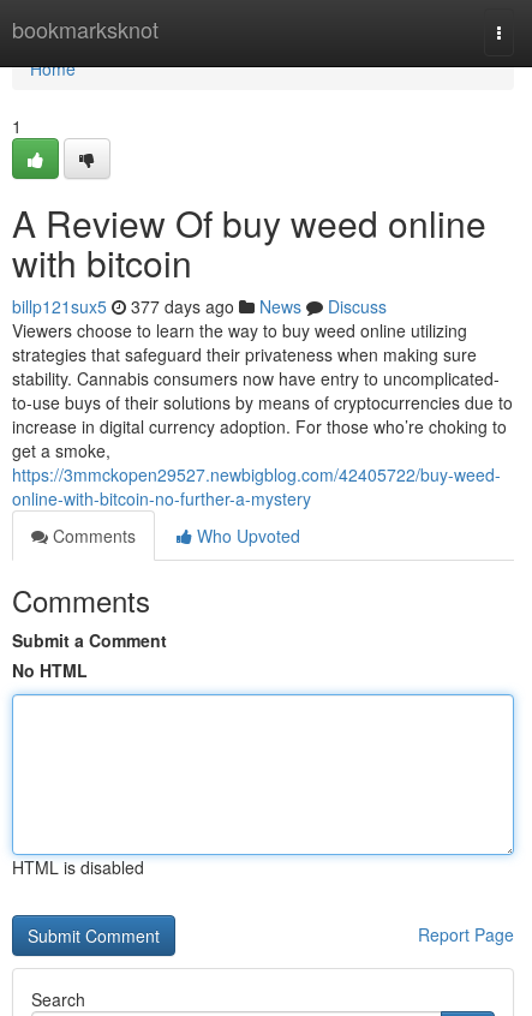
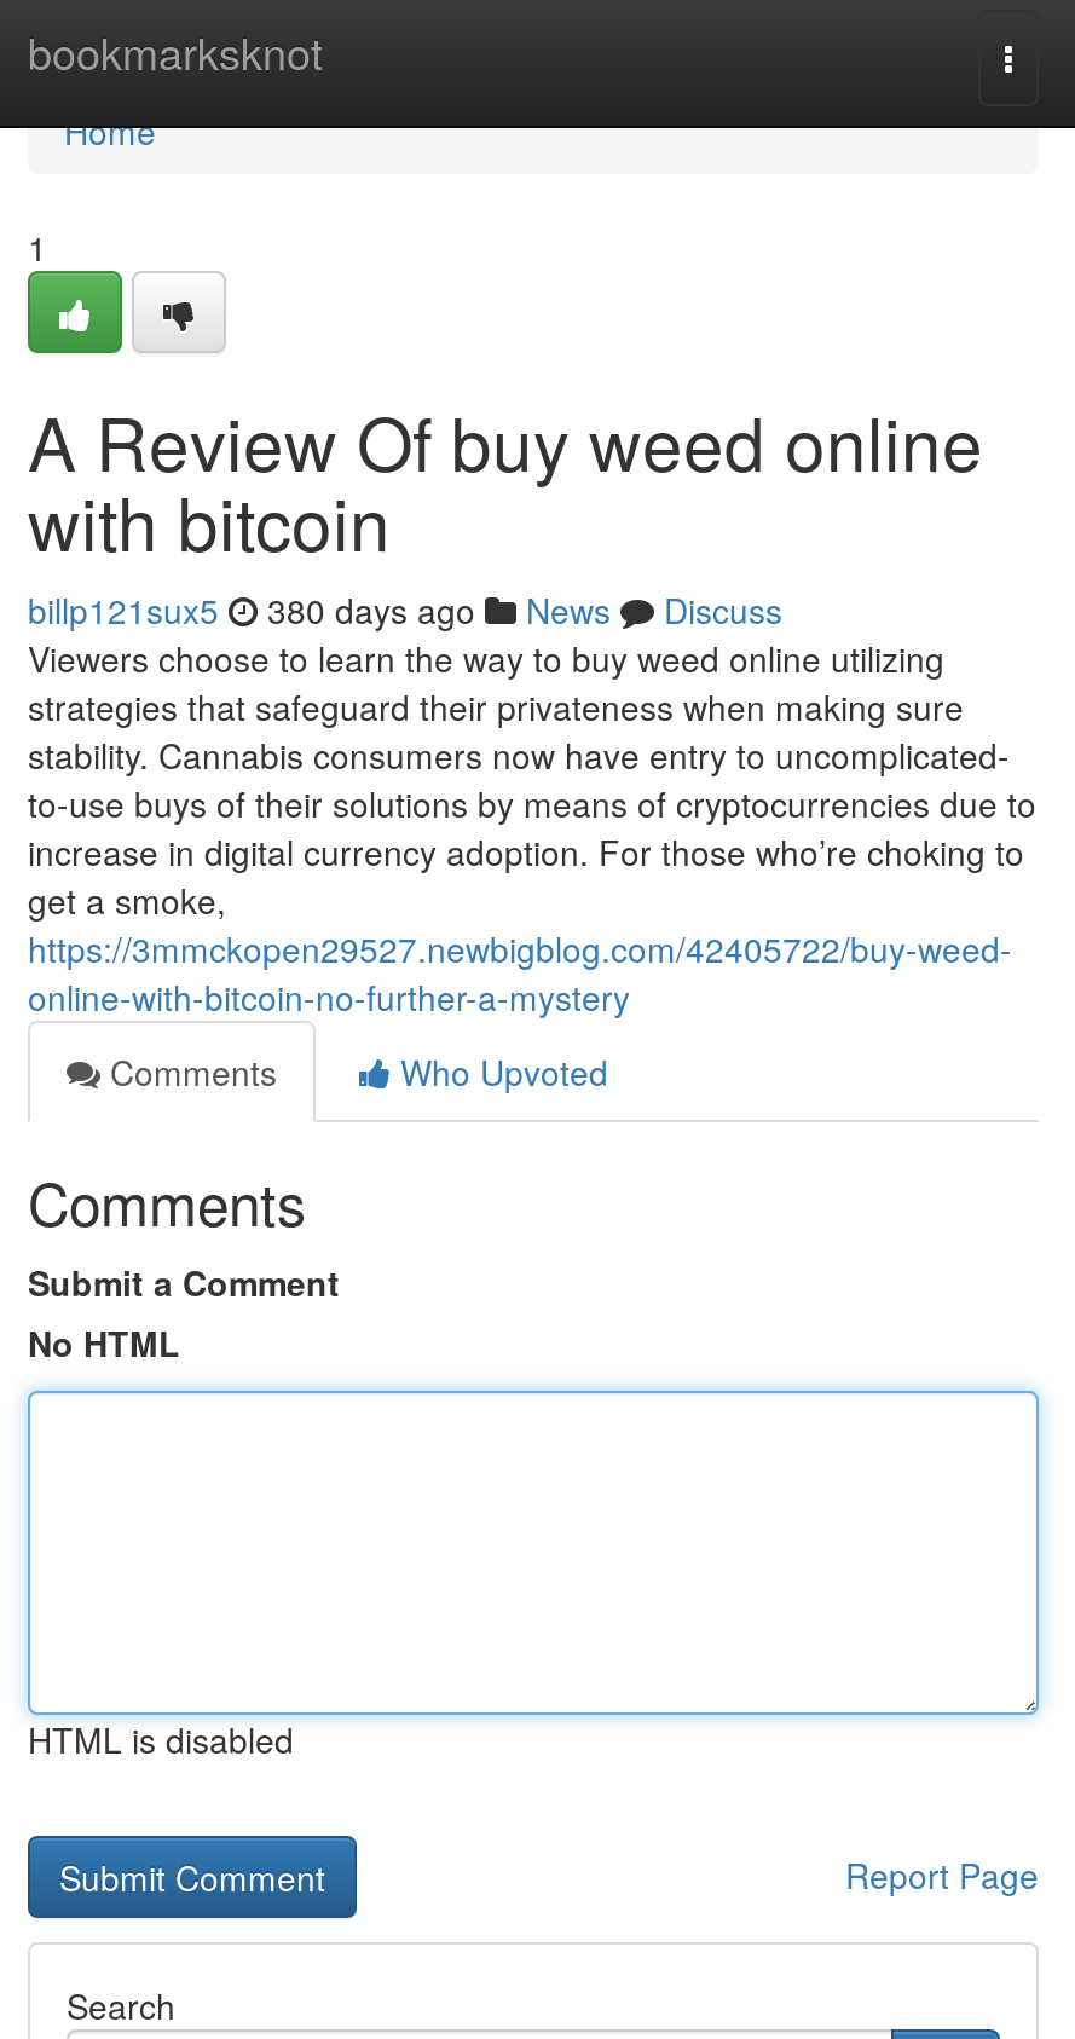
[12,294,387,318] billp121sux5 377 days ago News Discuss -> [28,585,782,634] billp121sux5 380 days ago News Discuss

